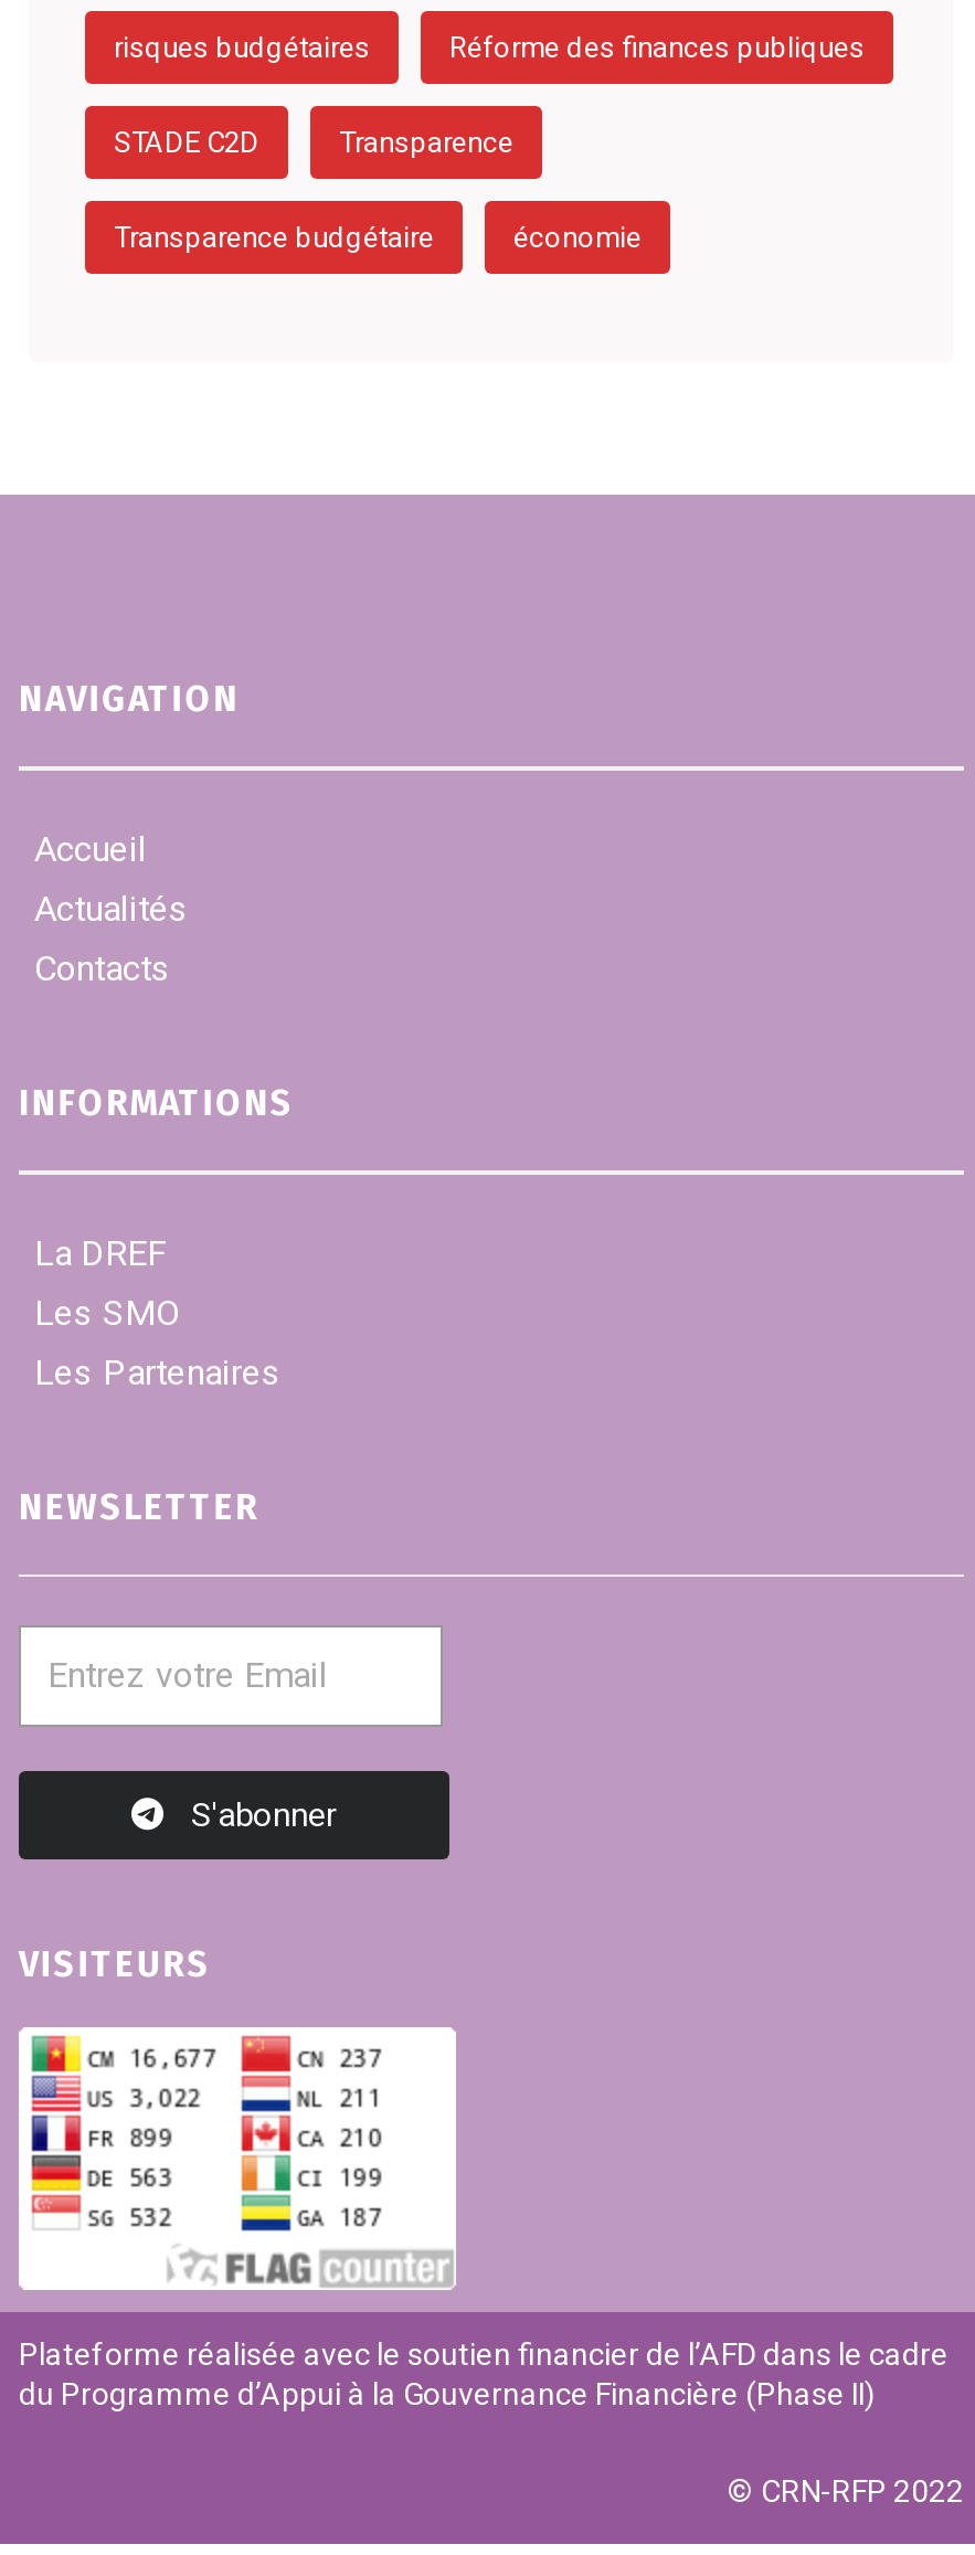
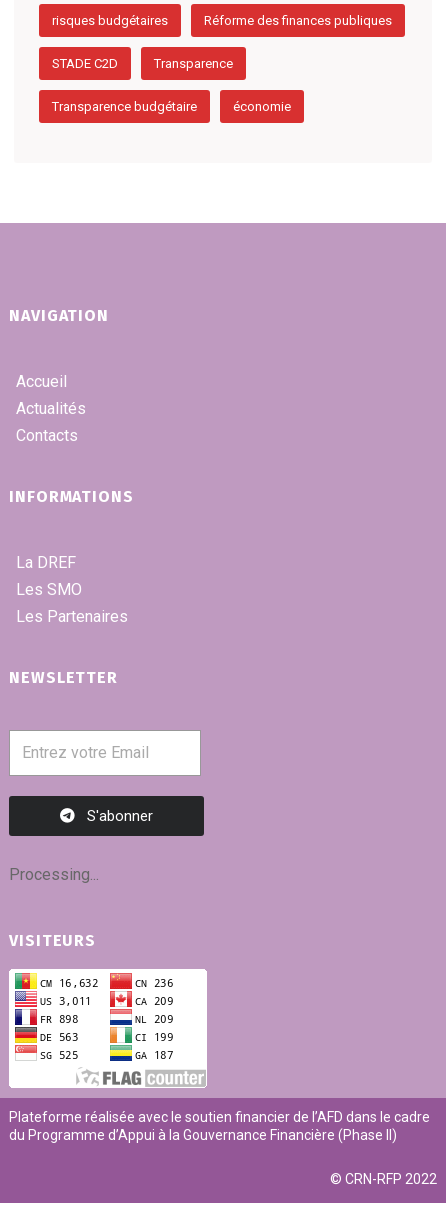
none -> [9,865,99,884] Processing...
[240,2069,324,2153] [image] -> [109,988,146,1026] [image]

